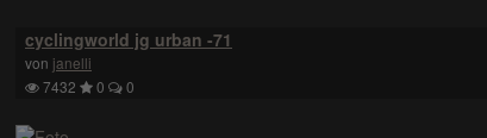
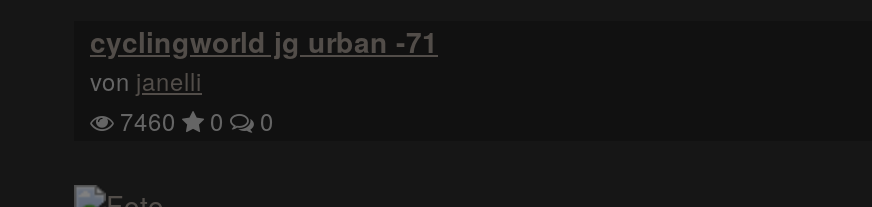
[43,76,135,96] 7432 0 0 -> [120,102,274,136] 7460 0 0

